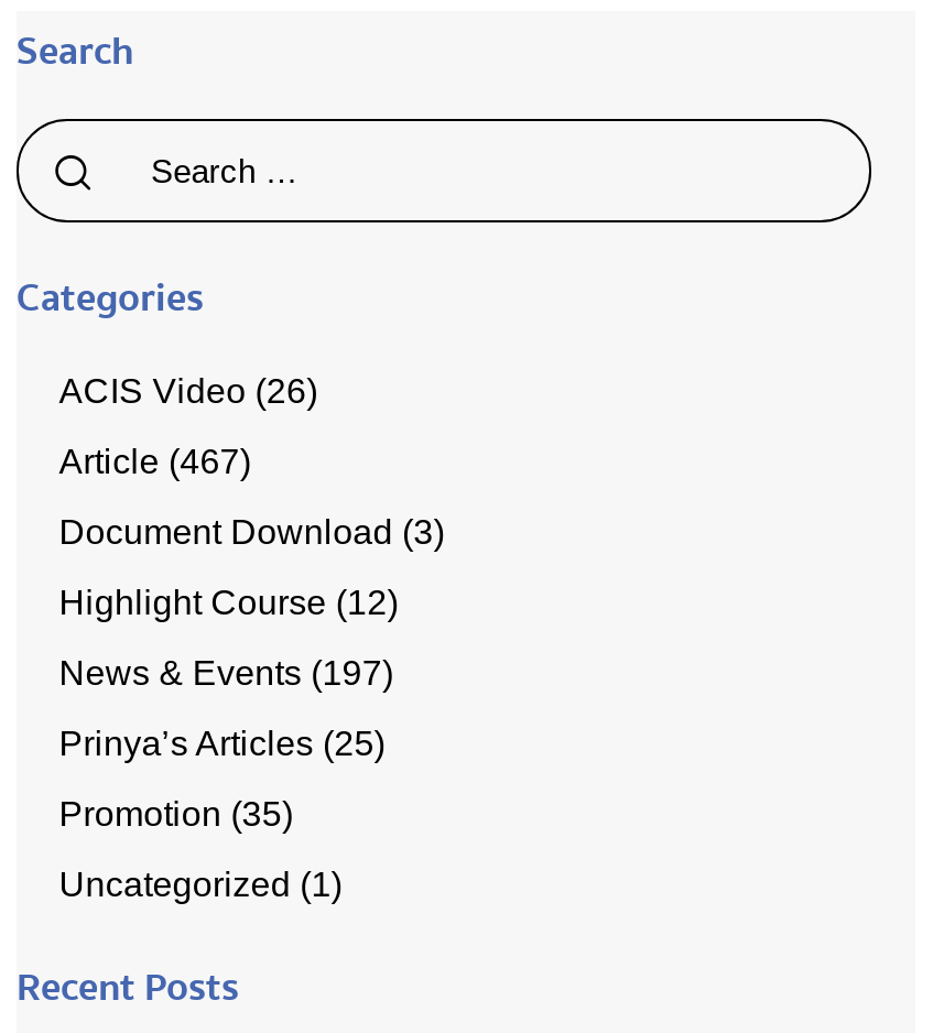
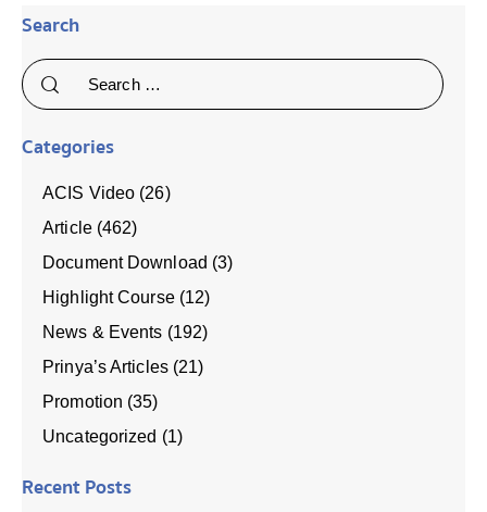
[59,443,251,480] Article (467) -> [43,219,138,237] Article (462)
[59,654,393,692] News & Events (197) -> [43,323,208,341] News & Events (192)
[59,725,385,762] Prinya’s Articles (25) -> [43,358,204,376] Prinya’s Articles (21)

